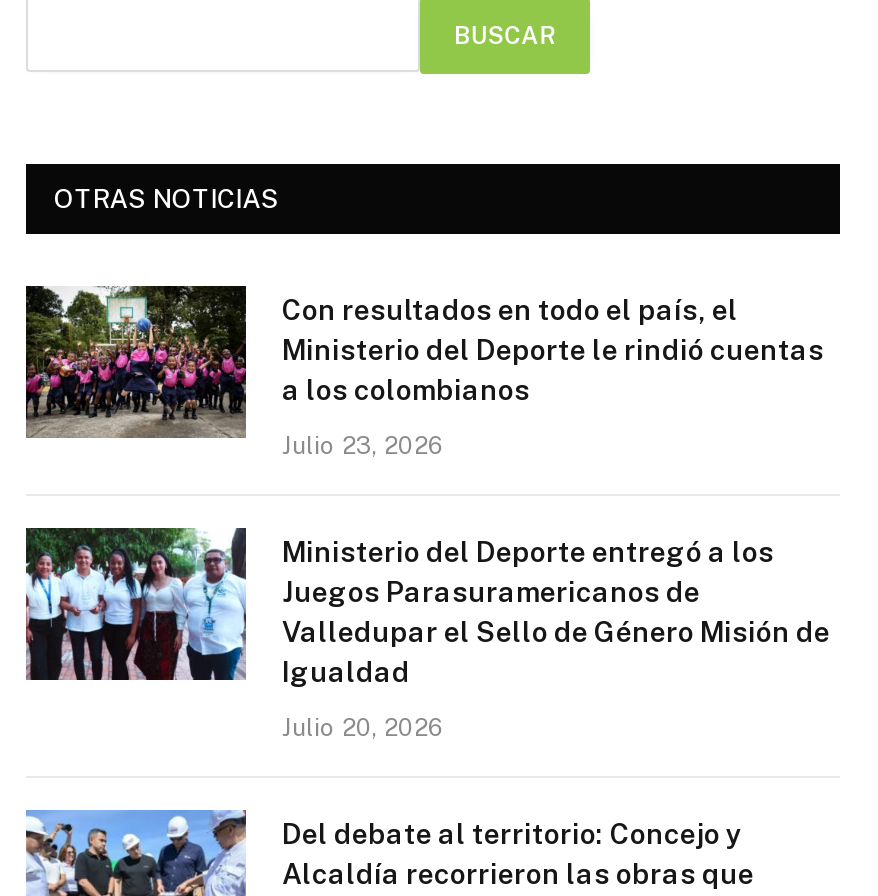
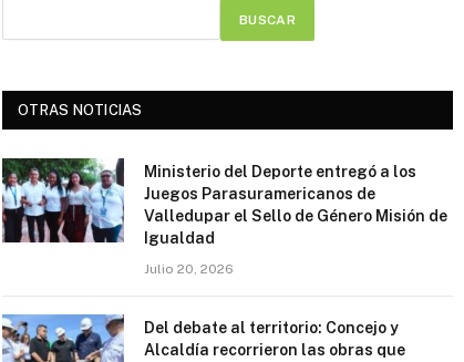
[24,284,824,460] [image] | Con resultados en todo el país, el | Ministerio del Deporte le rindió cuentas | a los colombianos | Julio 23, 2026 -> none

